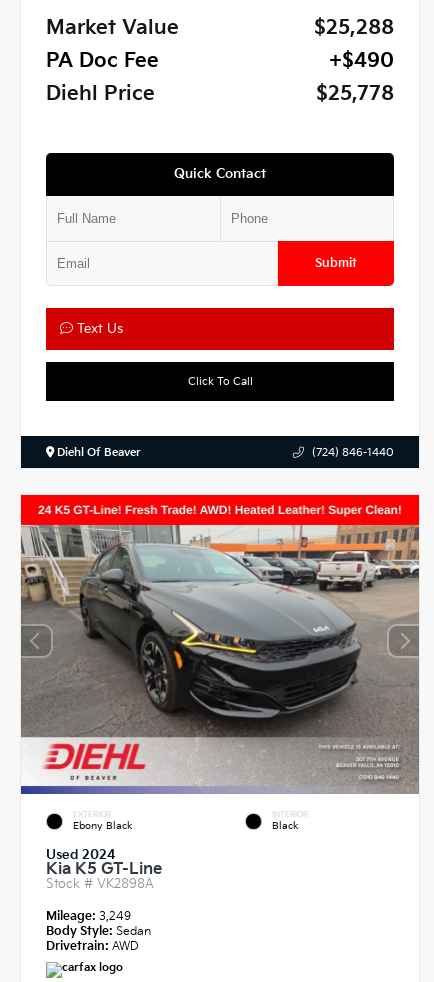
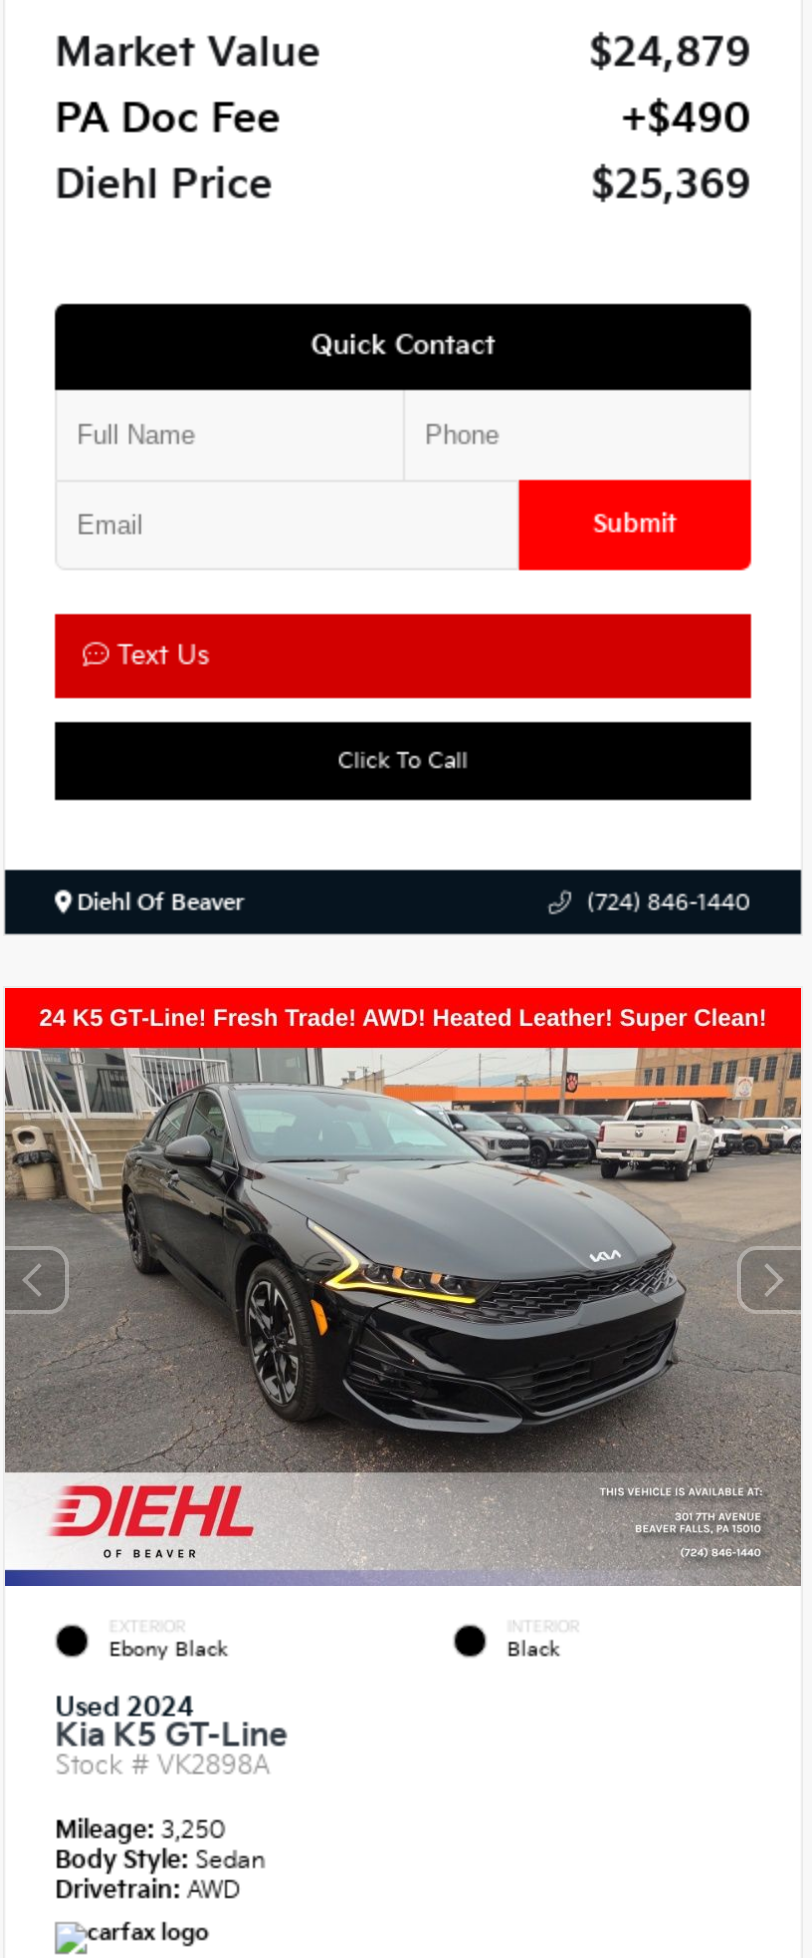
[314,16,394,40] $25,288 -> [589,30,751,78] $24,879
[316,82,394,106] $25,778 -> [591,162,751,210] $25,369
[46,908,131,923] Mileage: 3,249 -> [55,1815,225,1845] Mileage: 3,250

